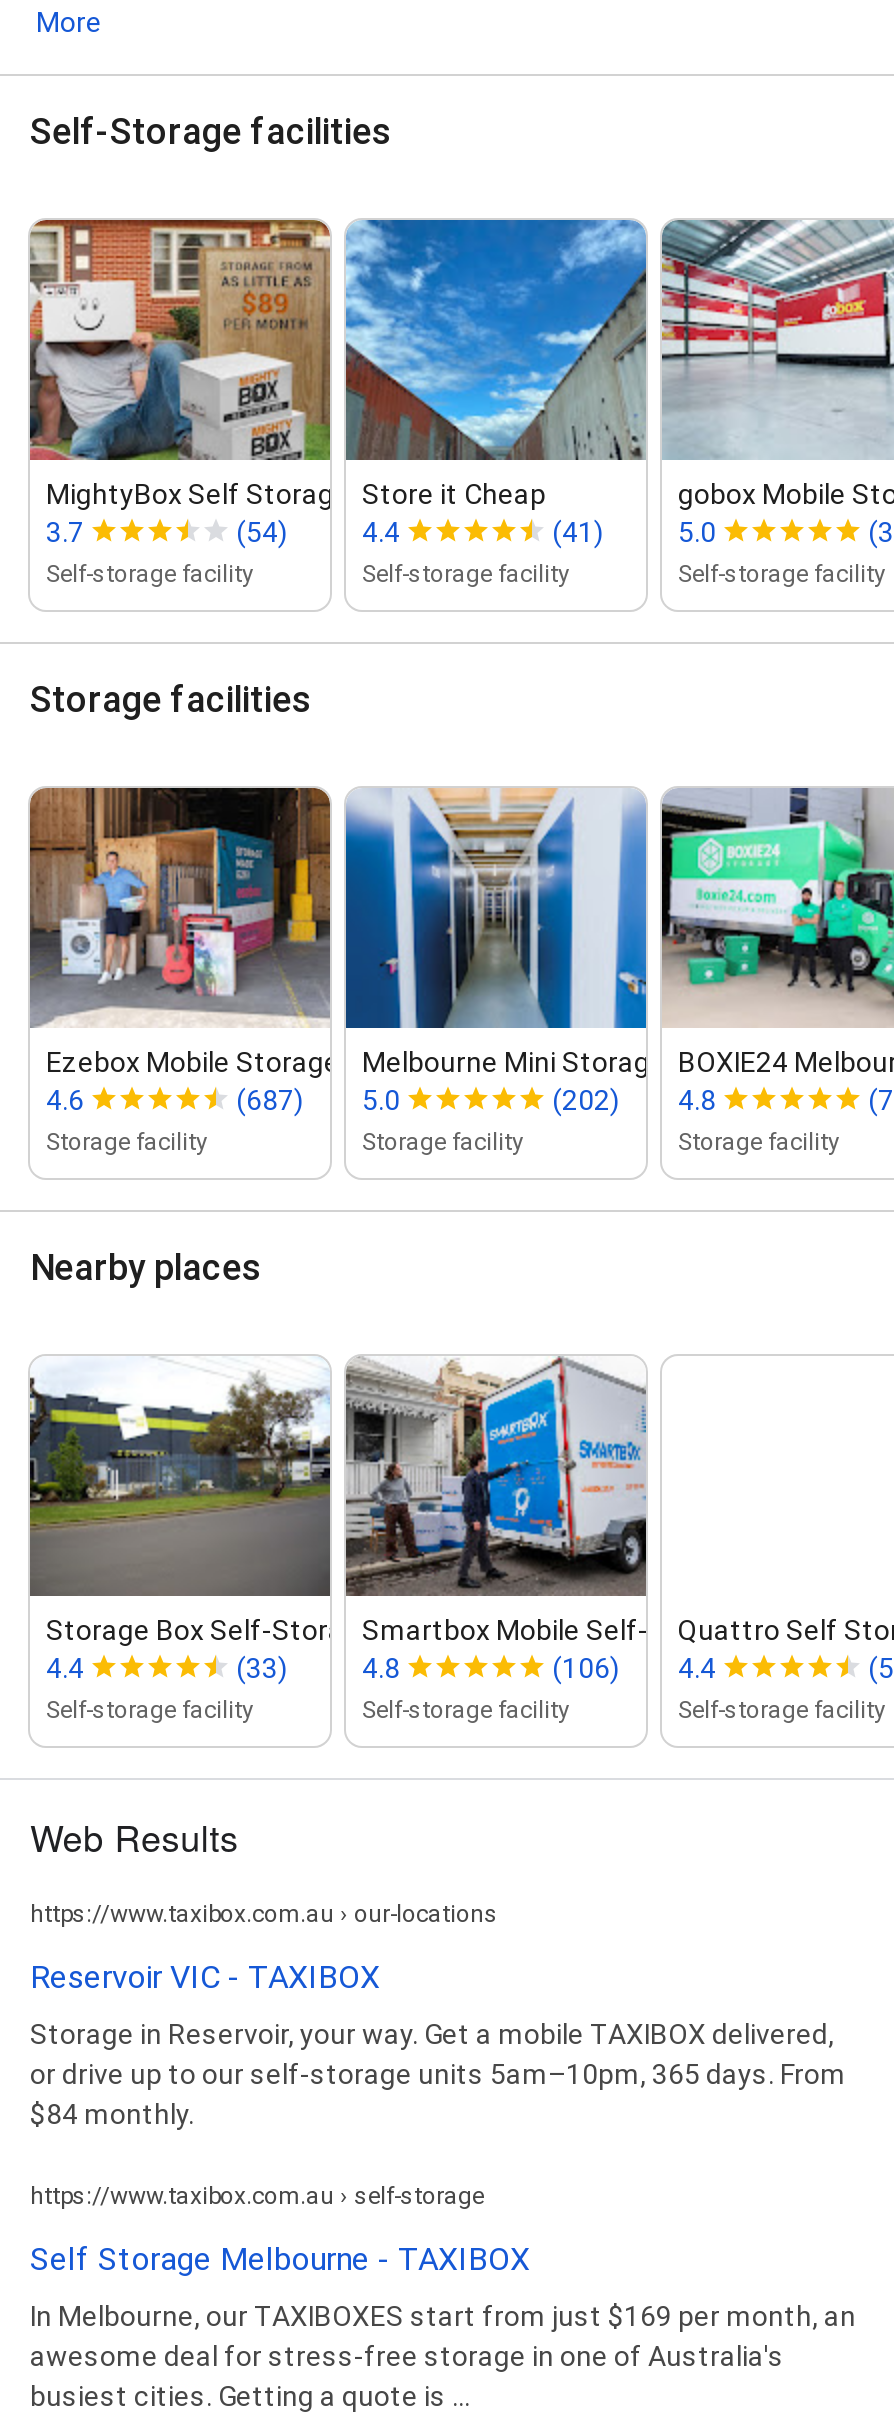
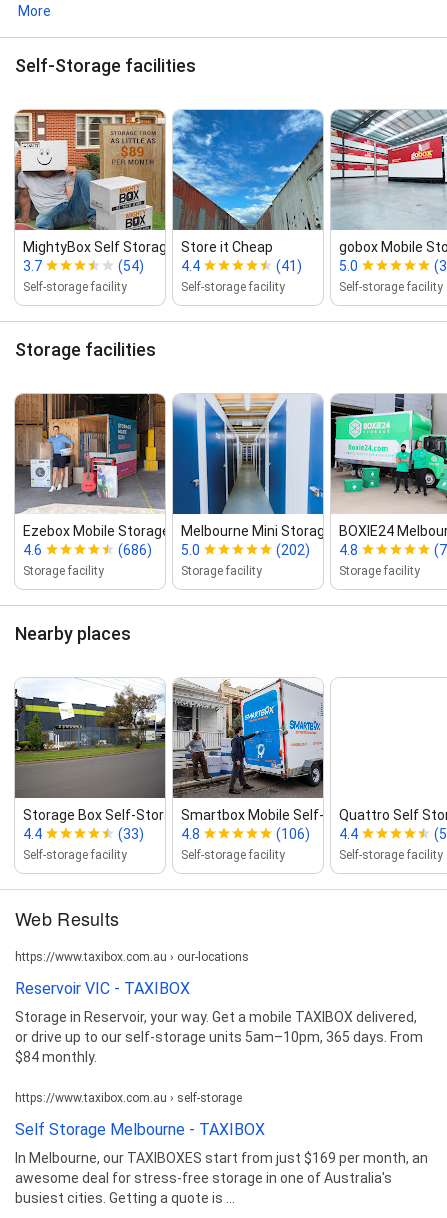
[236,1083,400,1115] (687) 5.0 -> [118,542,200,558] (686) 5.0

